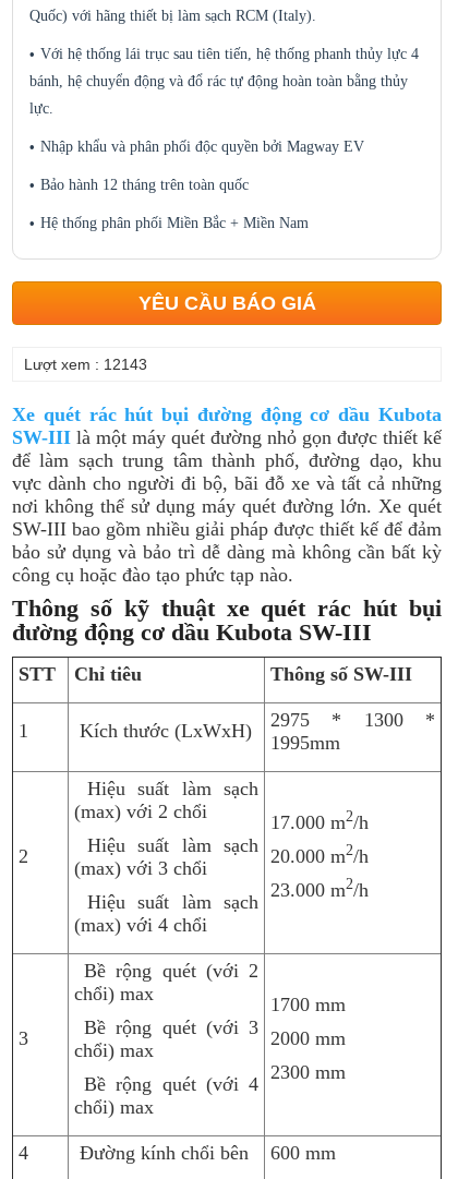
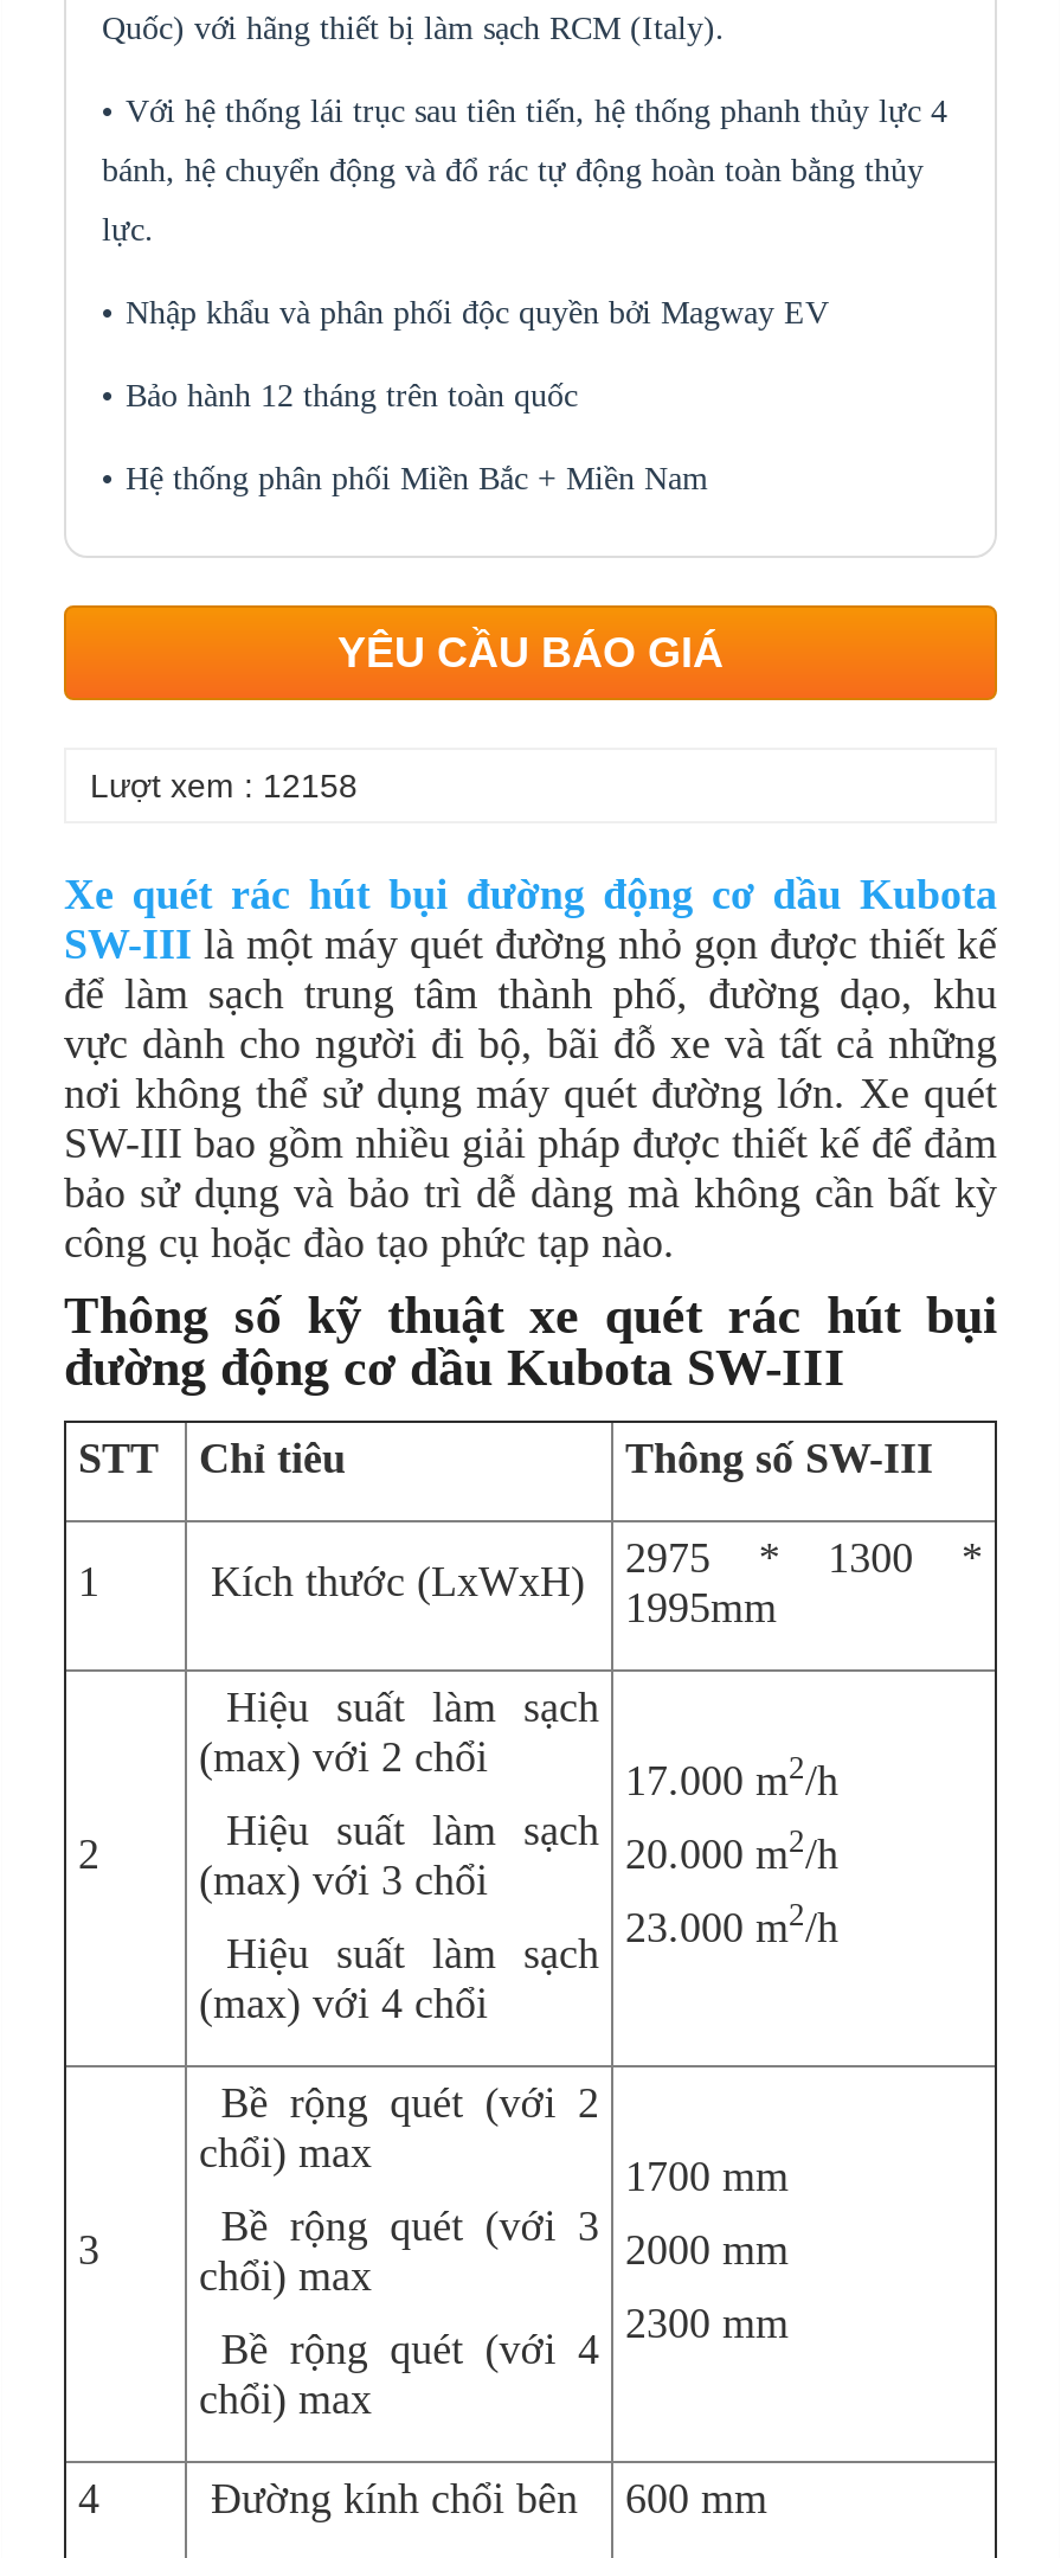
[24,356,147,373] Lượt xem : 12143 -> [90,767,358,804] Lượt xem : 12158

